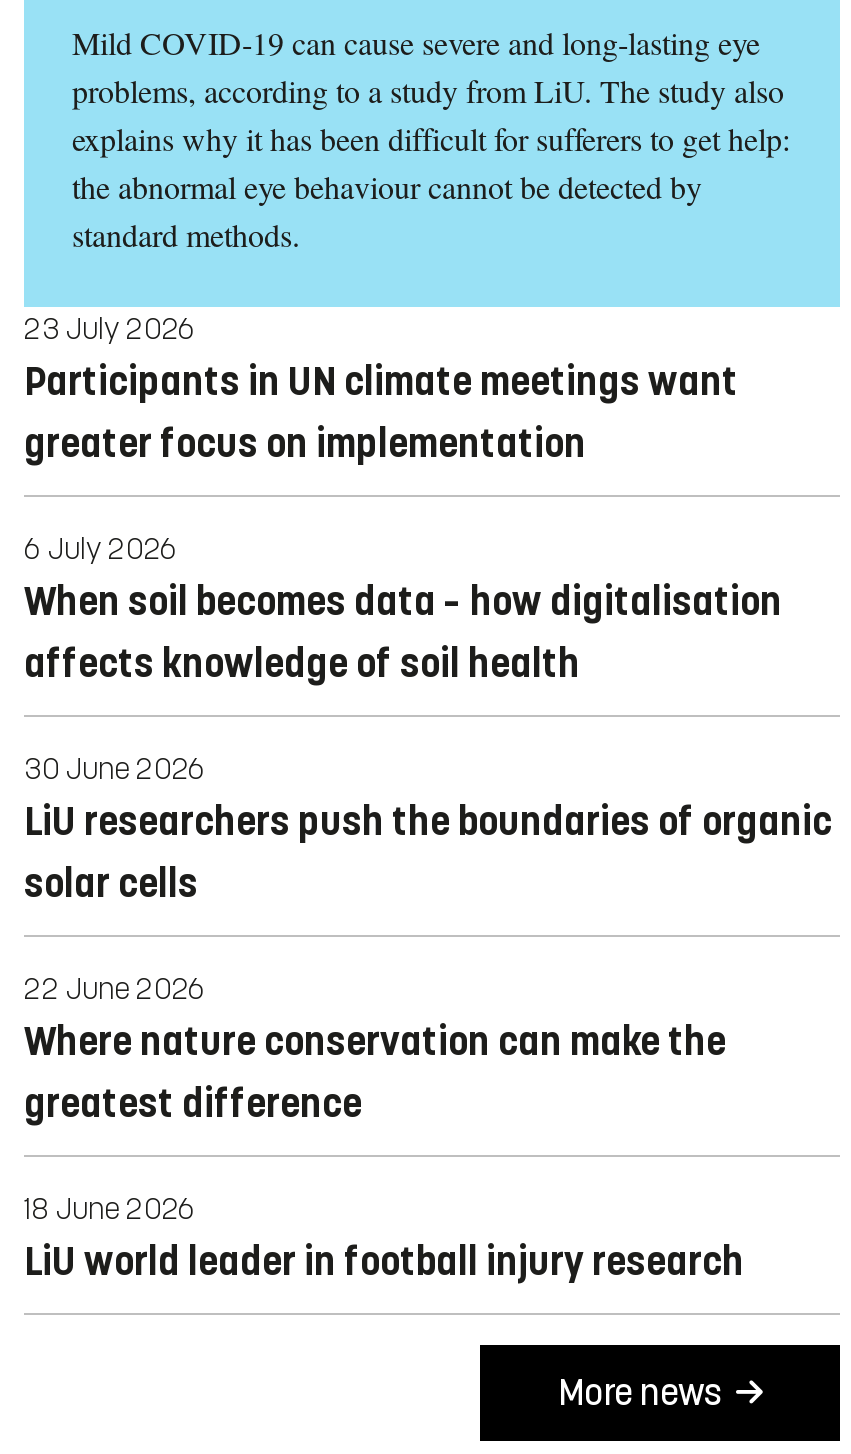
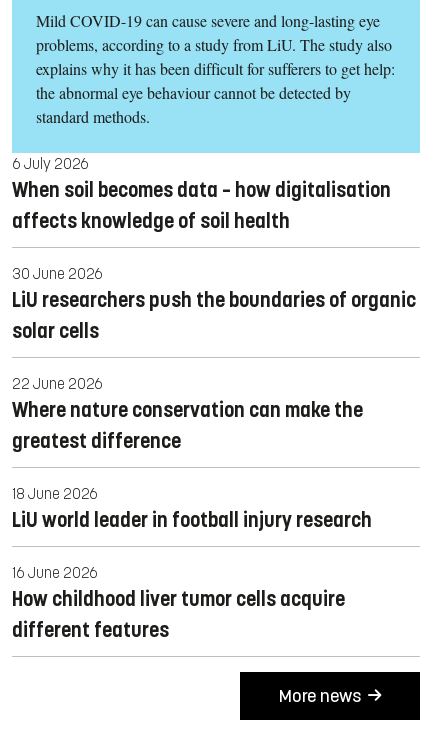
[24,310,738,468] 23 July 2026 | Participants in UN climate meetings want | greater focus on implementation -> none
moved [24,530,832,1286] -> [12,155,416,533]: 6 July 2026 | When soil becomes data – how digitalisation | affects knowledge of soil health | ... | 18 June 2026 | LiU world leader in football injury research
none -> [12,564,345,643] 16 June 2026 | How childhood liver tumor cells acquire | different features

